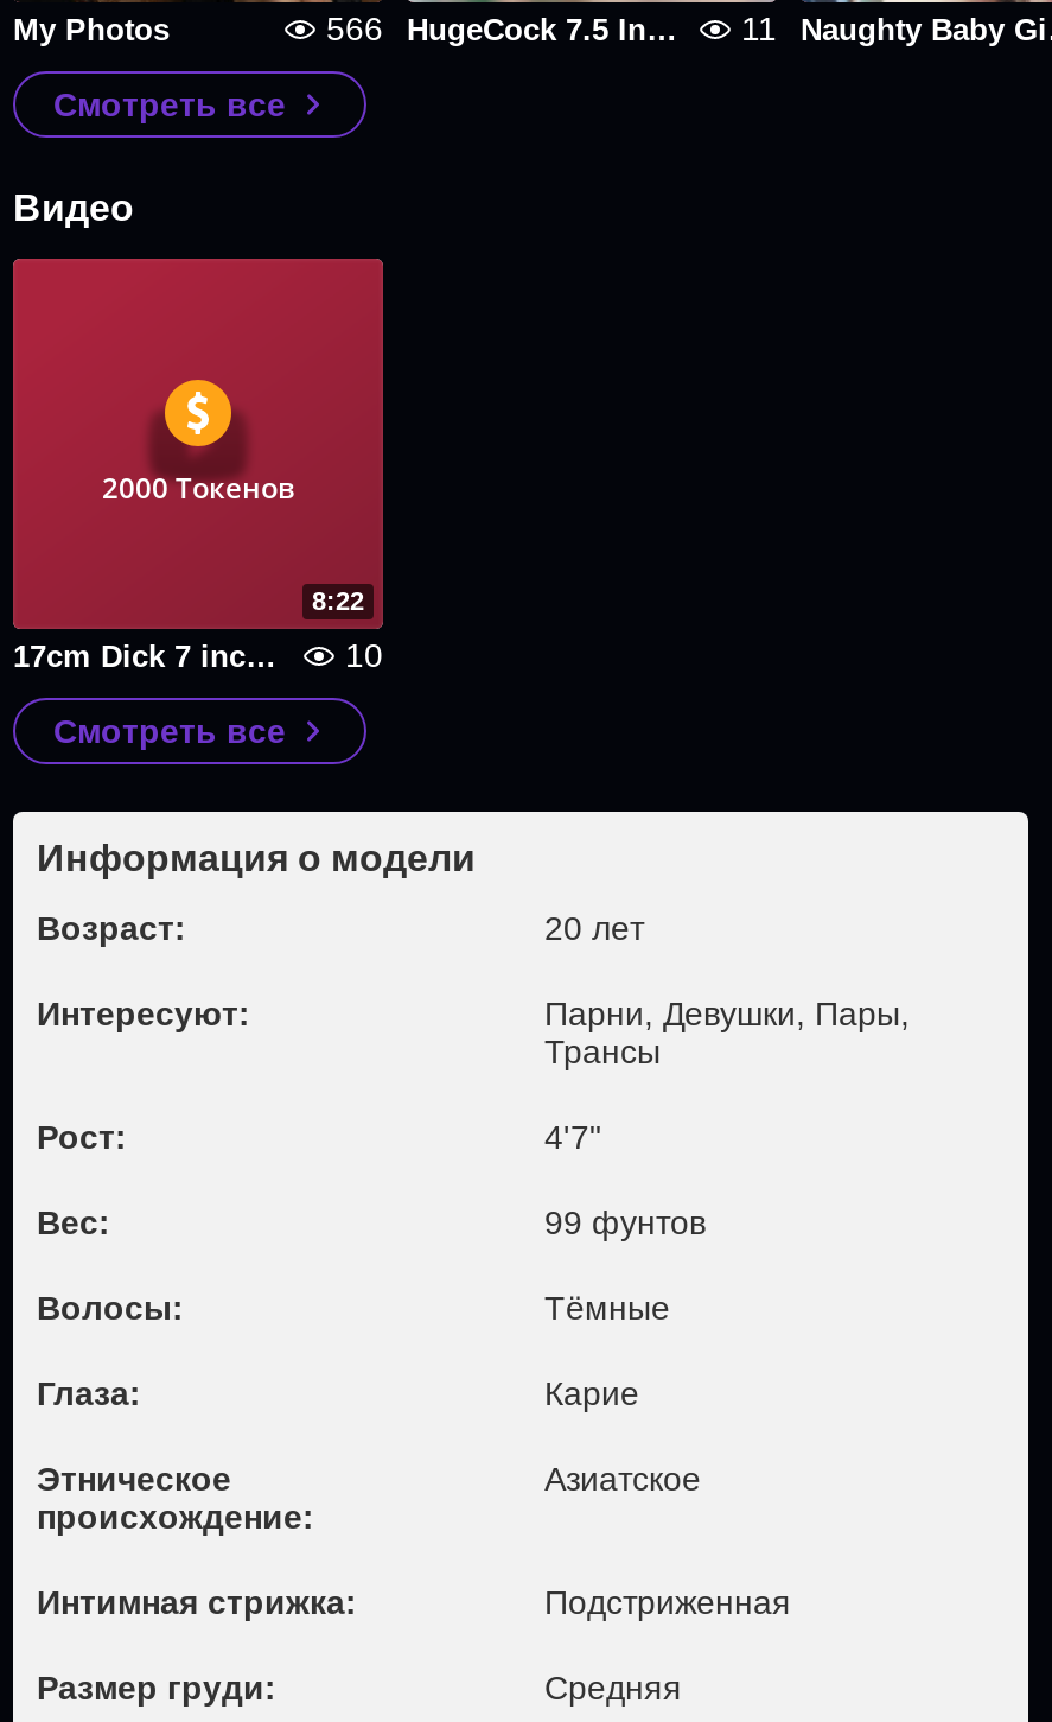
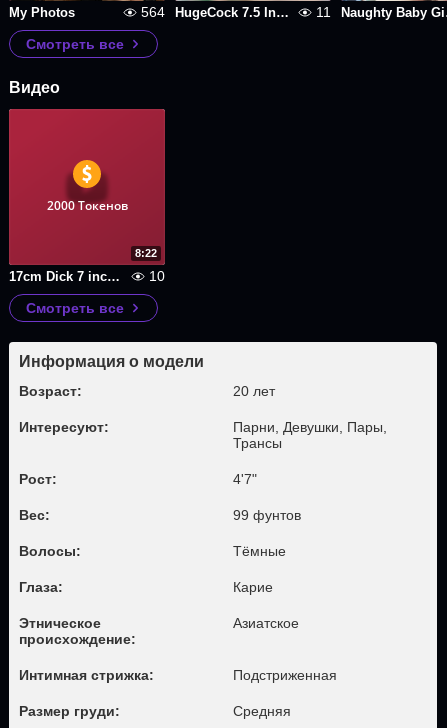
[326,9,383,47] 566 -> [141,4,165,20] 564

